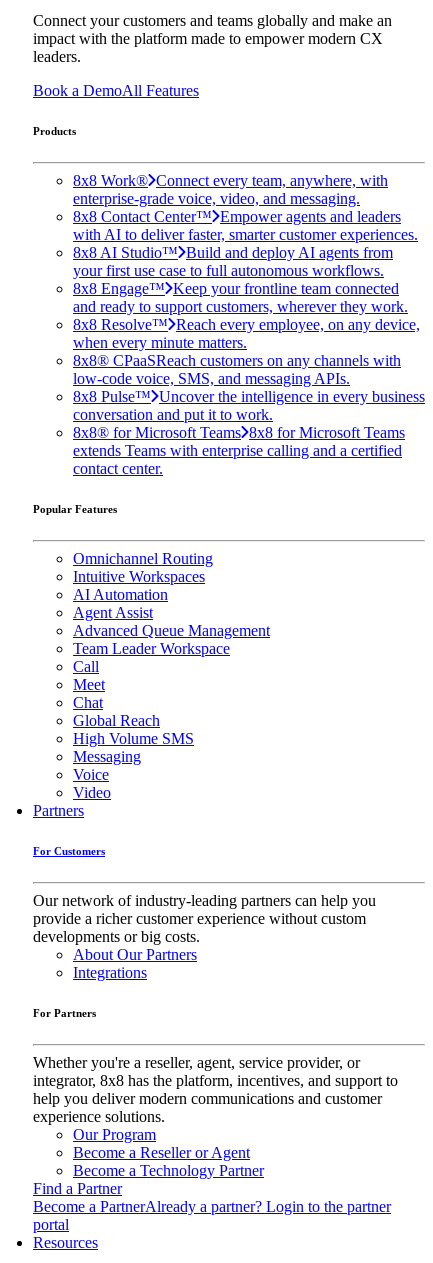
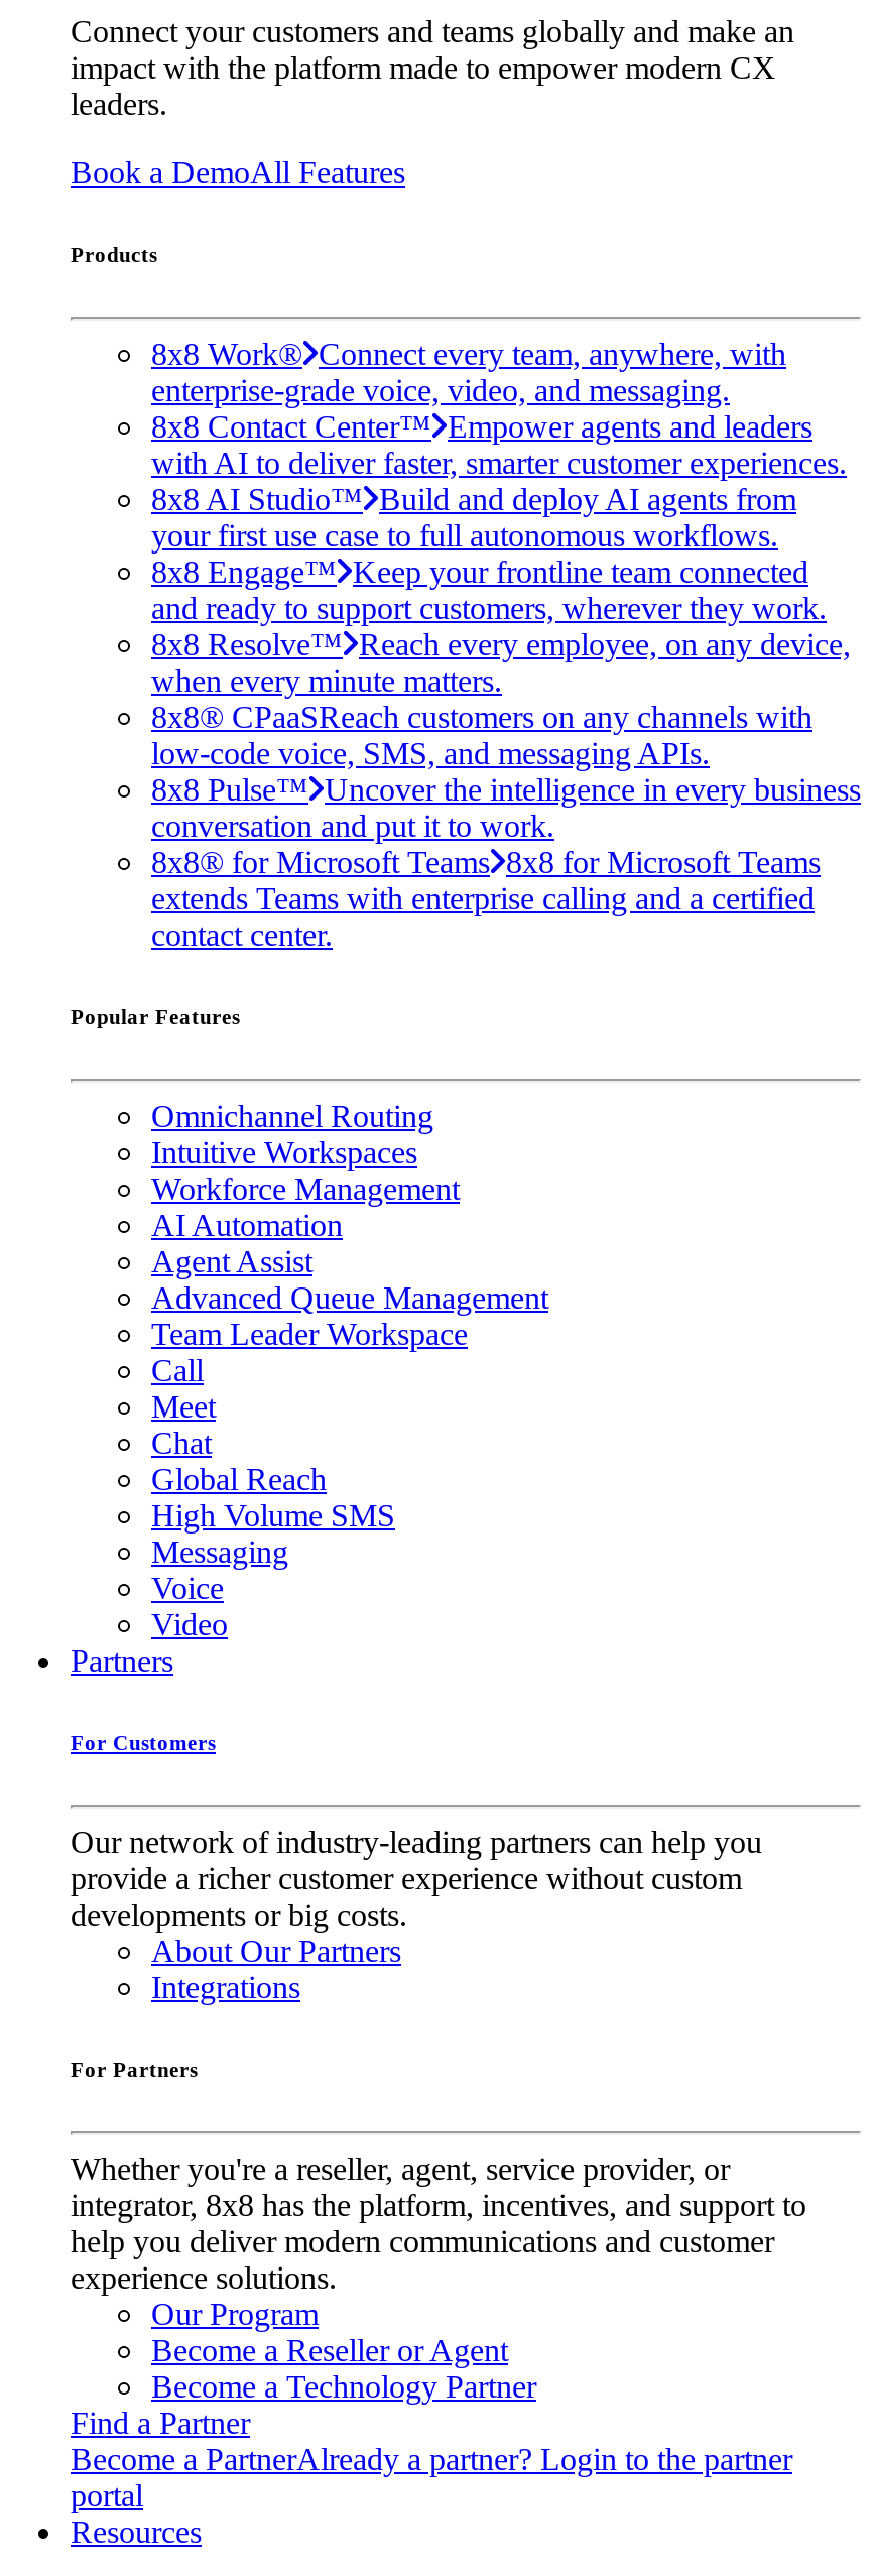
none -> [151,1171,460,1205] Workforce Management

